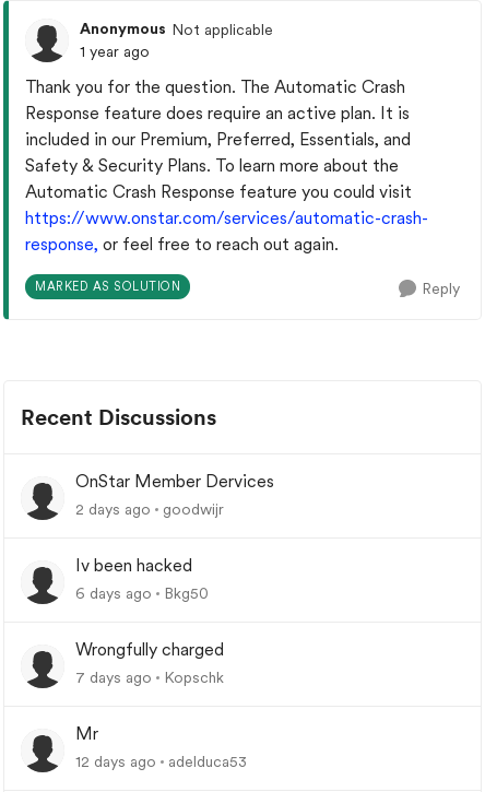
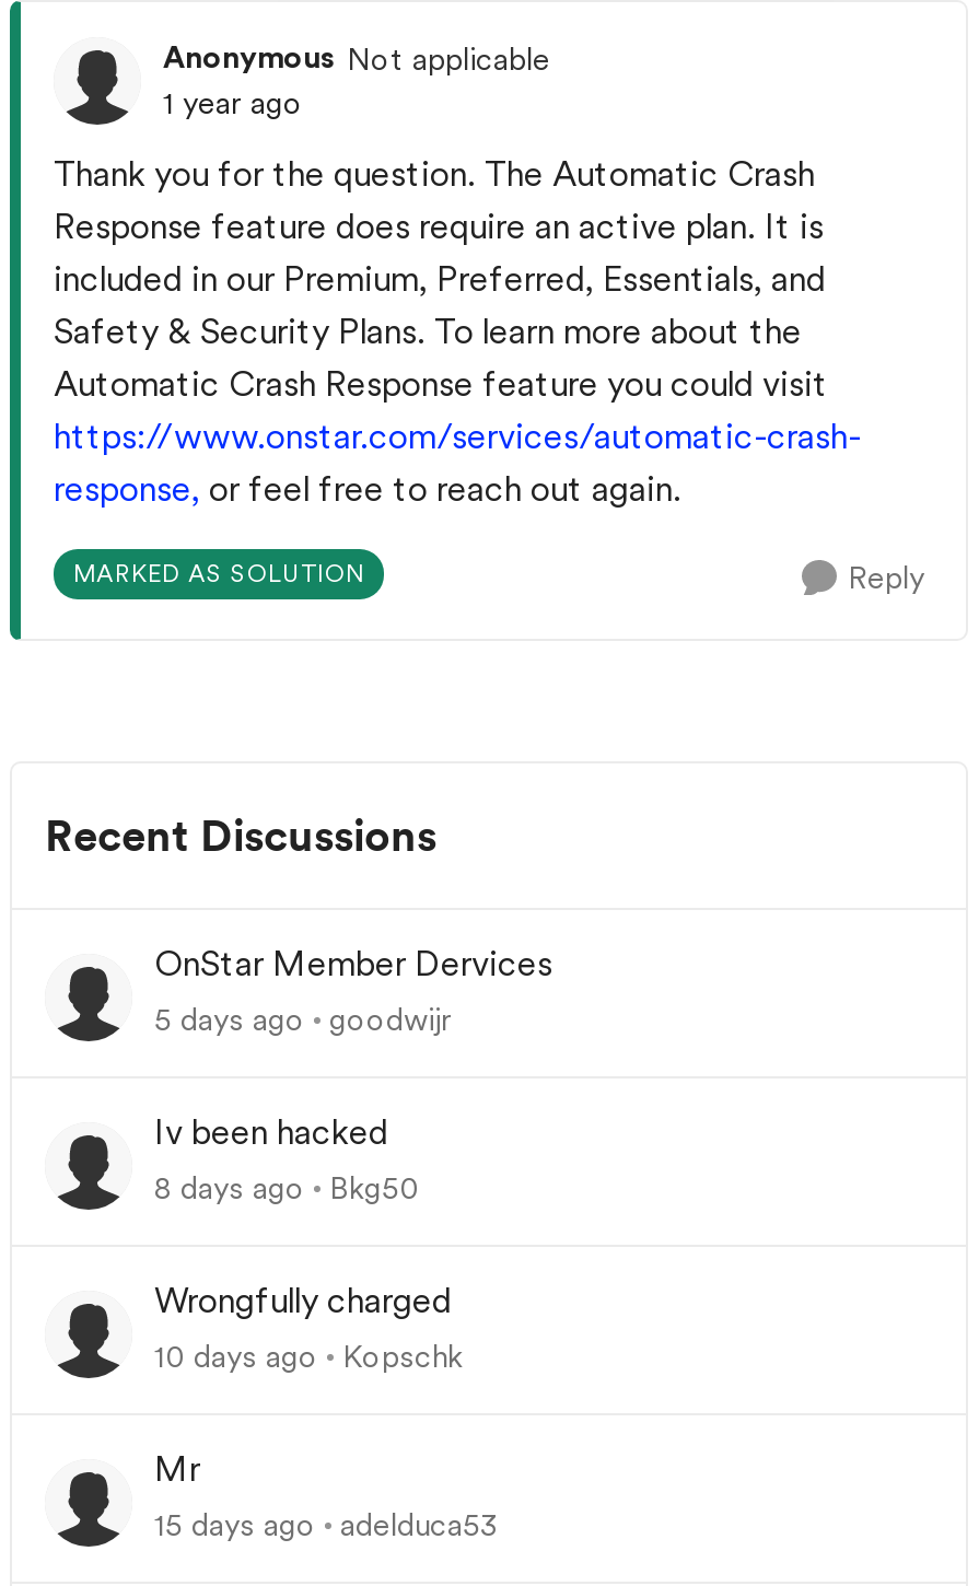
[75,500,224,518] 2 days ago goodwijr -> [154,1002,452,1037] 5 days ago goodwijr
[75,584,209,602] 6 days ago Bkg50 -> [154,1170,419,1205] 8 days ago Bkg50
[75,669,224,686] 7 days ago Kopschk -> [154,1339,463,1374] 10 days ago Kopschk
[75,753,247,770] 12 days ago adelduca53 -> [154,1507,498,1542] 15 days ago adelduca53

